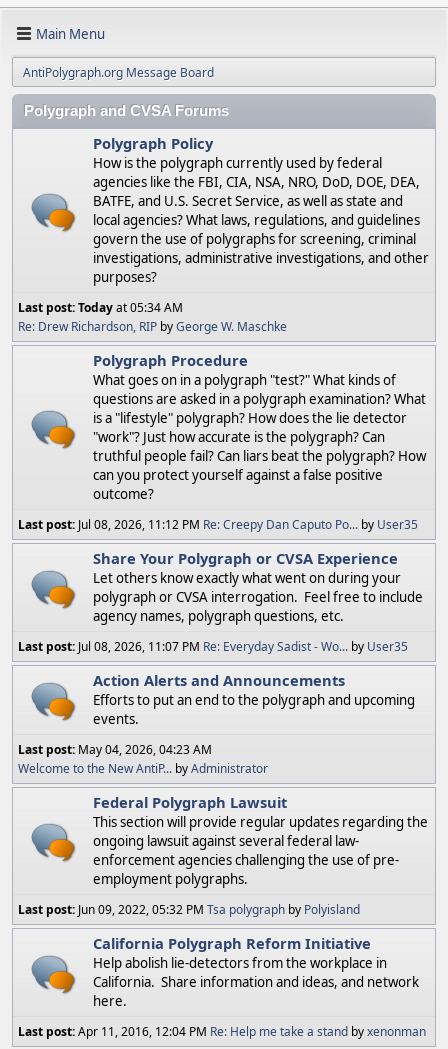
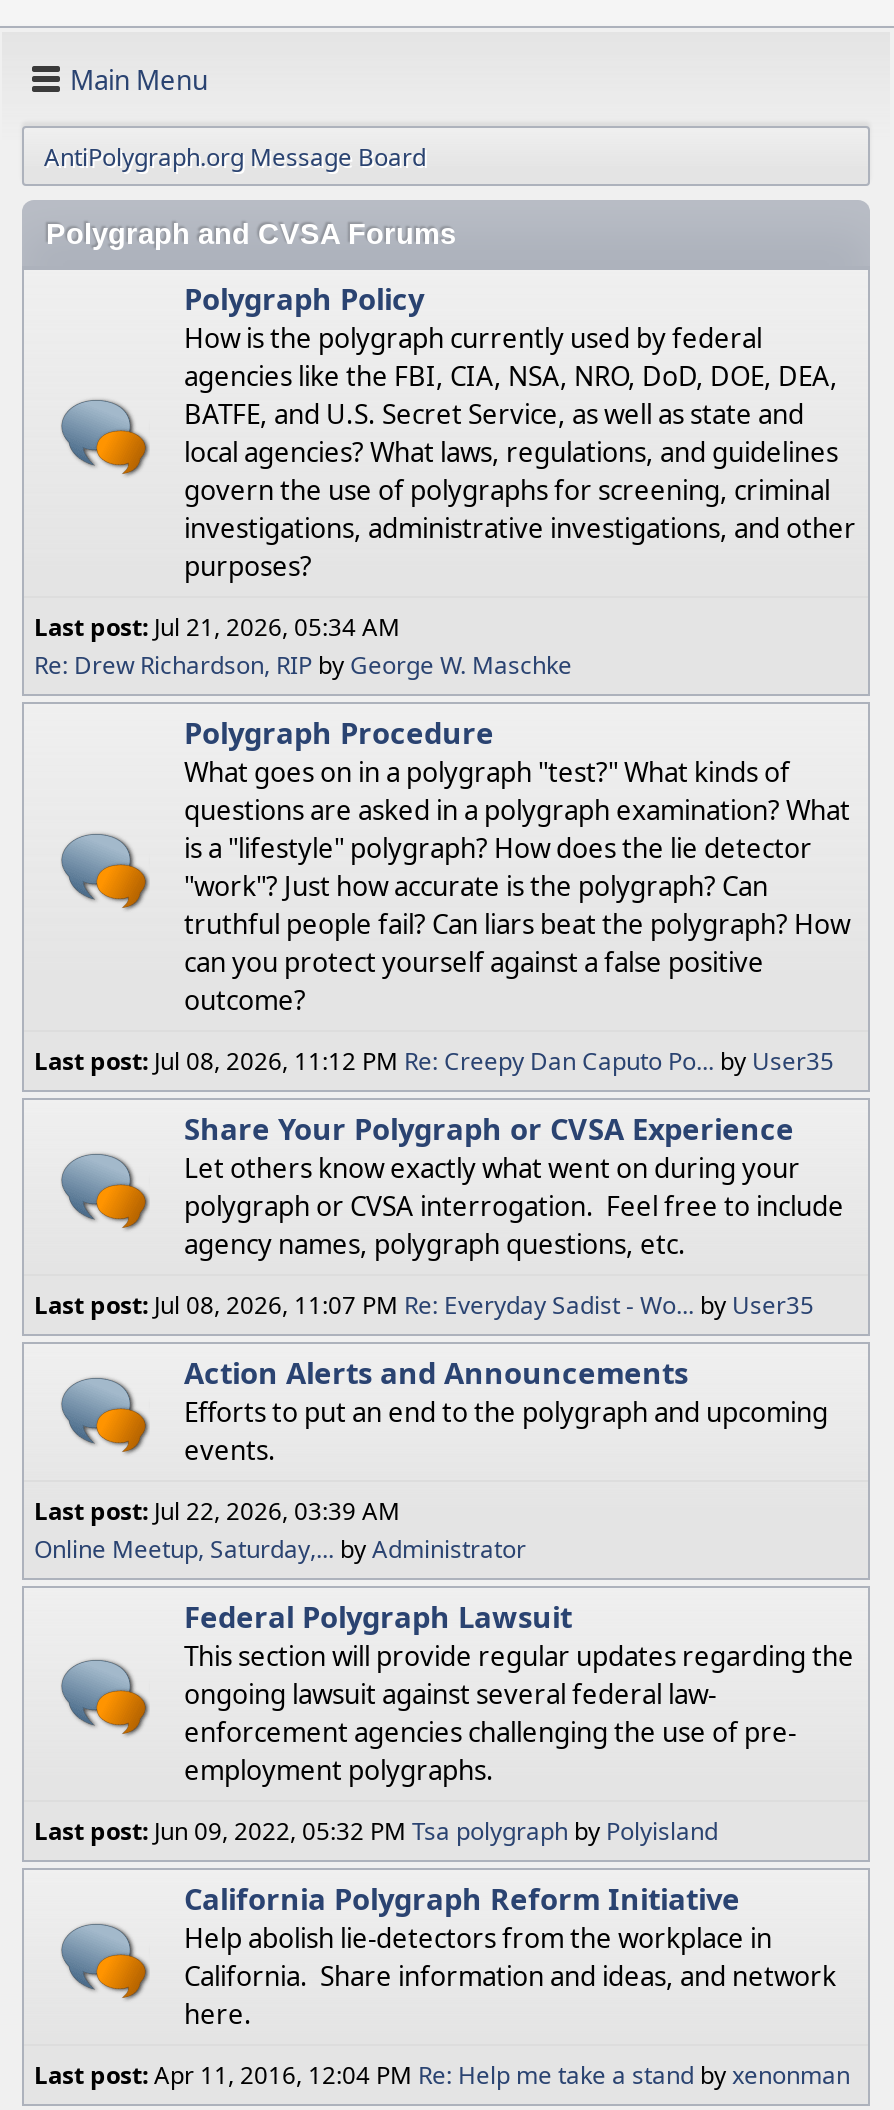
[18,299,183,316] Last post: Today at 05:34 AM -> [34,611,400,645] Last post: Jul 21, 2026, 05:34 AM
[18,741,268,777] Last post: May 04, 2026, 04:23 AM | Welcome to the New AntiP... by Administrator -> [34,1495,526,1567] Last post: Jul 22, 2026, 03:39 AM | Online Meetup, Saturday,... by Administrator

